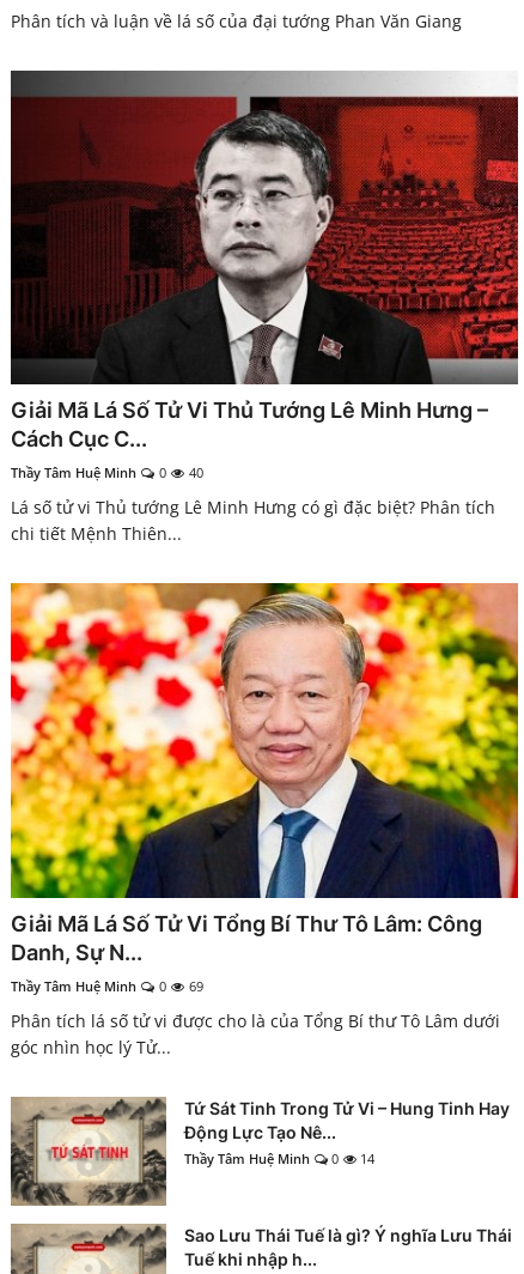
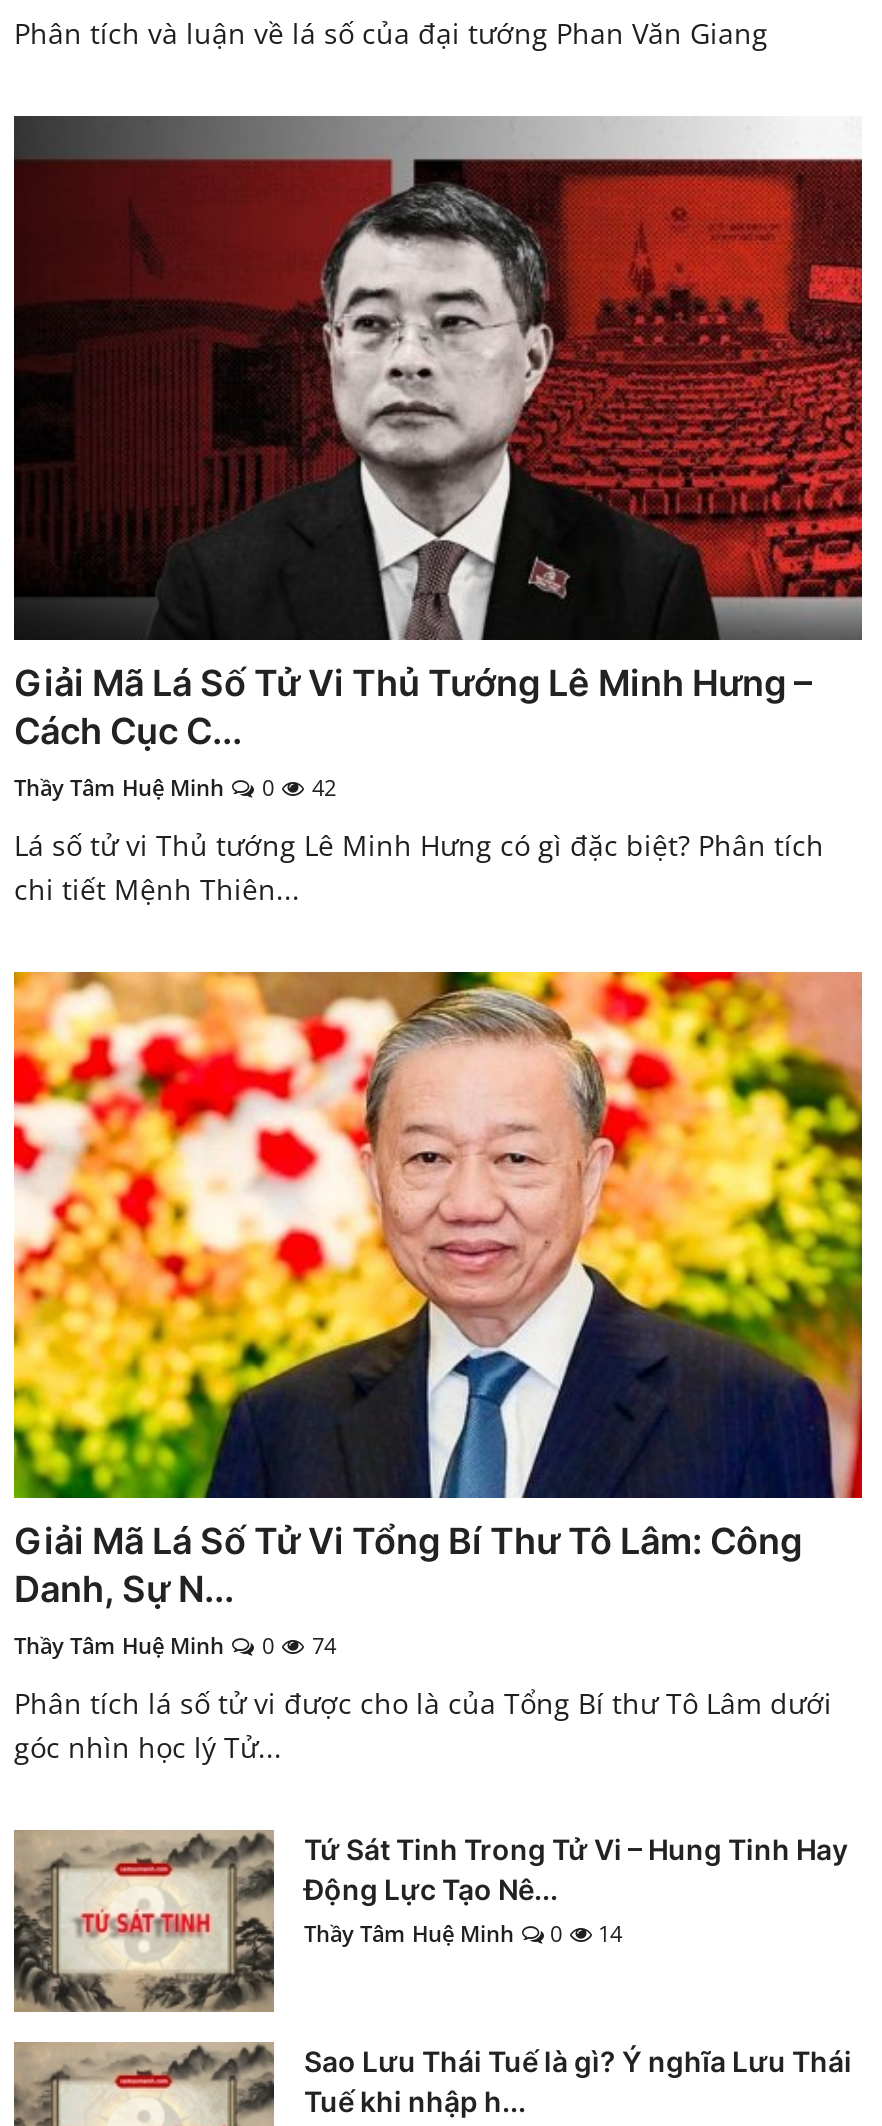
[11,464,203,482] Thầy Tâm Huệ Minh 0 40 -> [14,773,336,803] Thầy Tâm Huệ Minh 0 42
[11,977,203,995] Thầy Tâm Huệ Minh 0 69 -> [14,1630,336,1660] Thầy Tâm Huệ Minh 0 74

